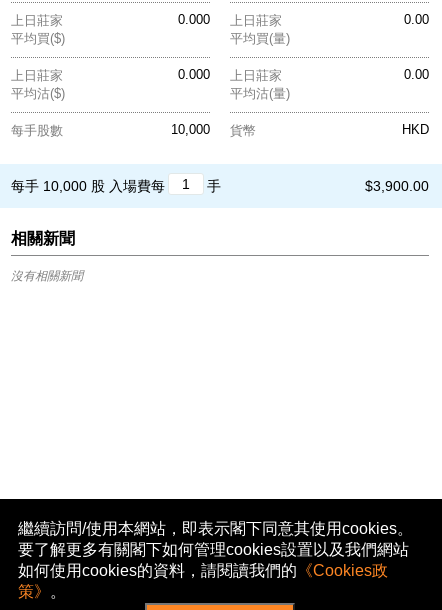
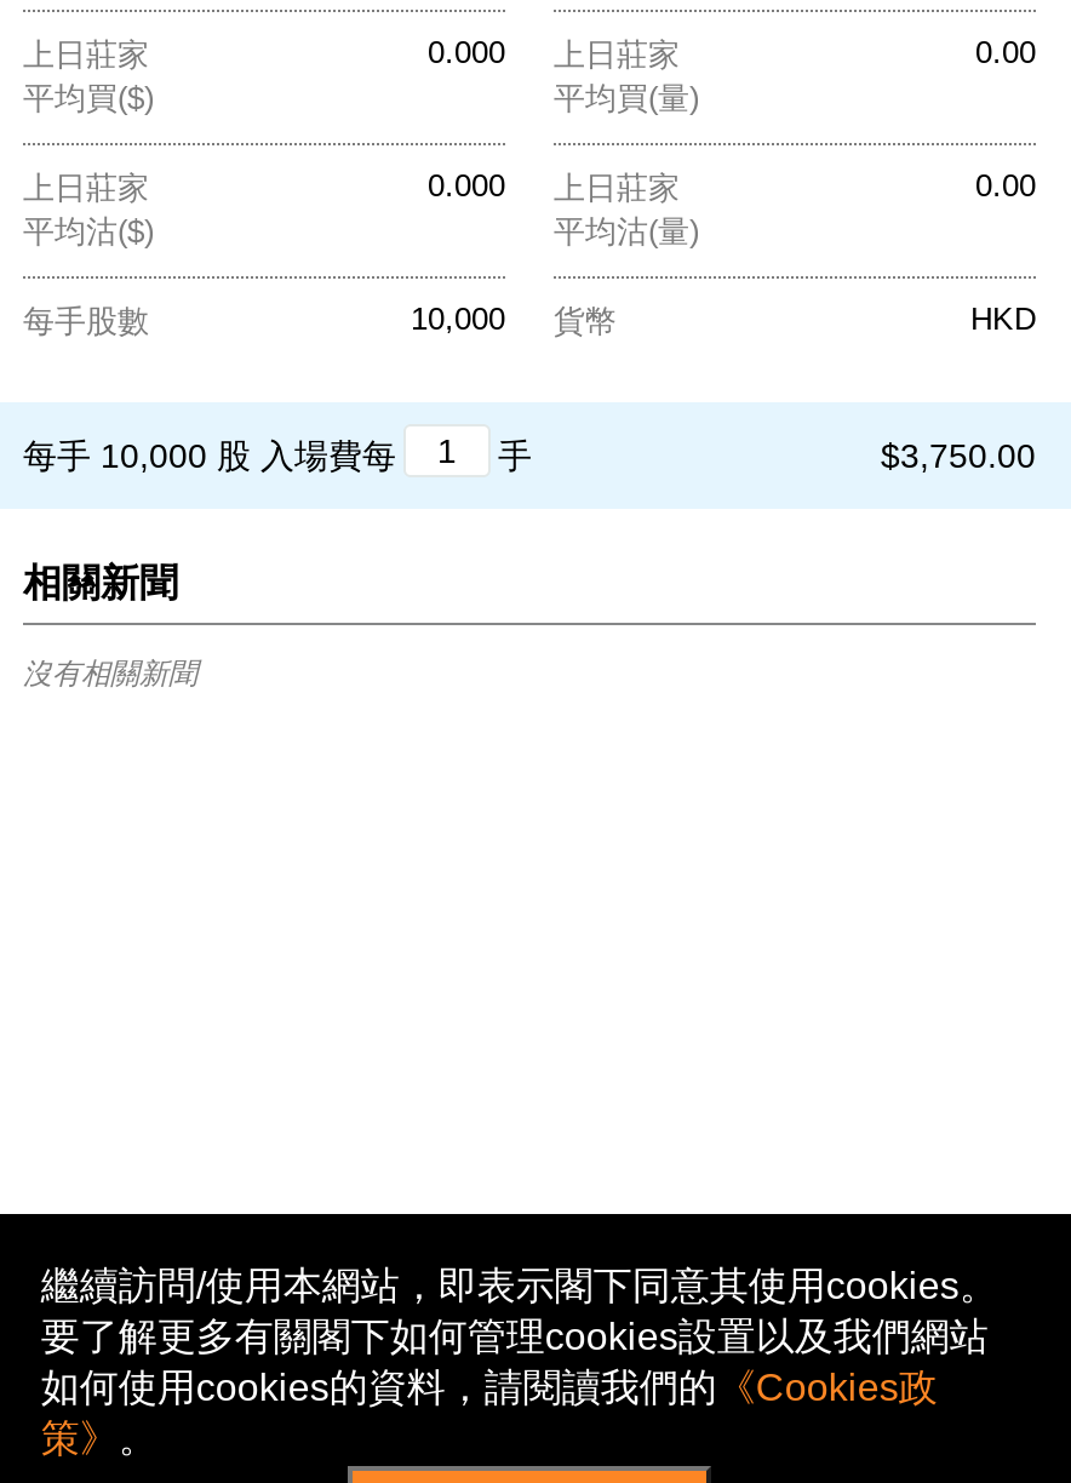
[365,178,429,194] $3,900.00 -> [881,436,1036,475] $3,750.00

